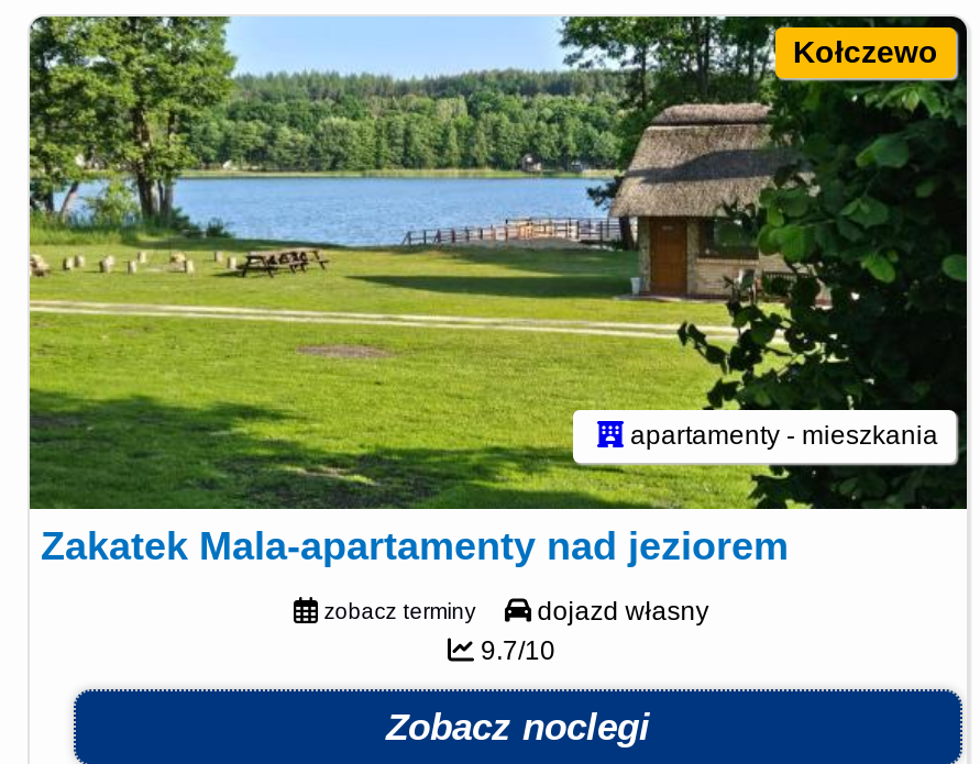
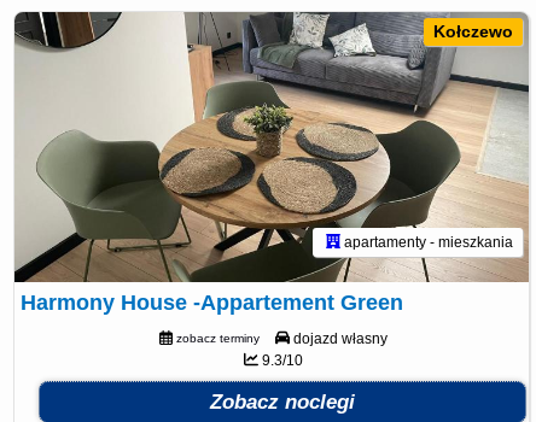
[30,14,969,568] [image] | Zakatek Mala-apartamenty nad jeziorem -> [14,11,529,315] [image] | Harmony House -Appartement Green
[474,636,555,667] 9.7/10 -> [258,352,303,369] 9.3/10

